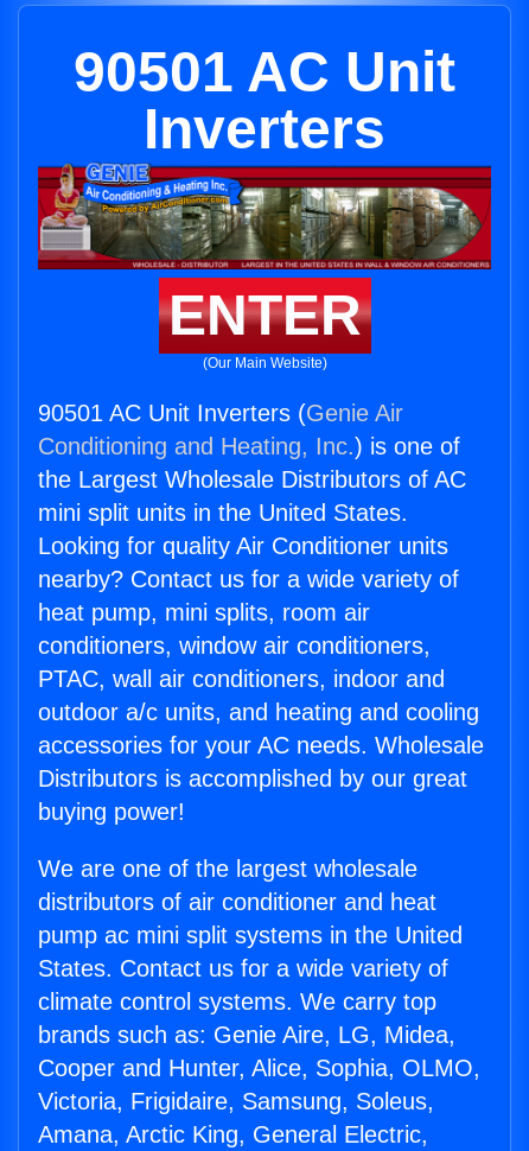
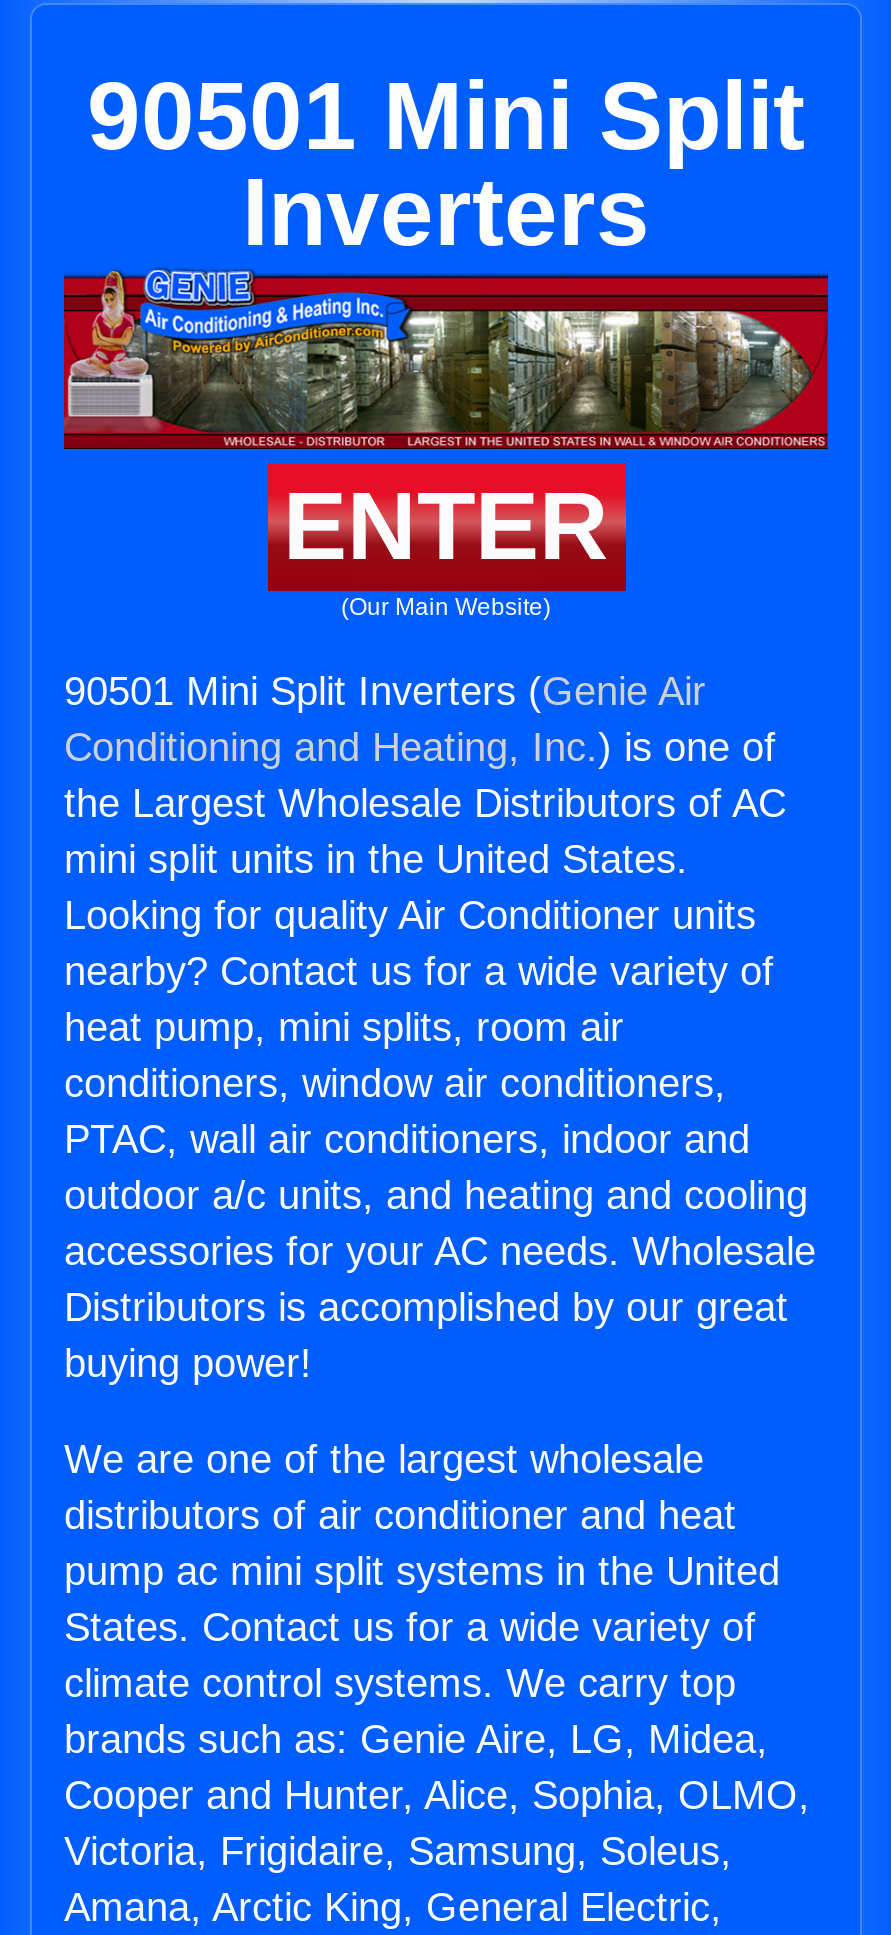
[74,40,455,103] 90501 AC Unit -> [87,63,805,169] 90501 Mini Split
[38,400,403,426] 90501 AC Unit Inverters (Genie Air -> [64,669,706,713] 90501 Mini Split Inverters (Genie Air

